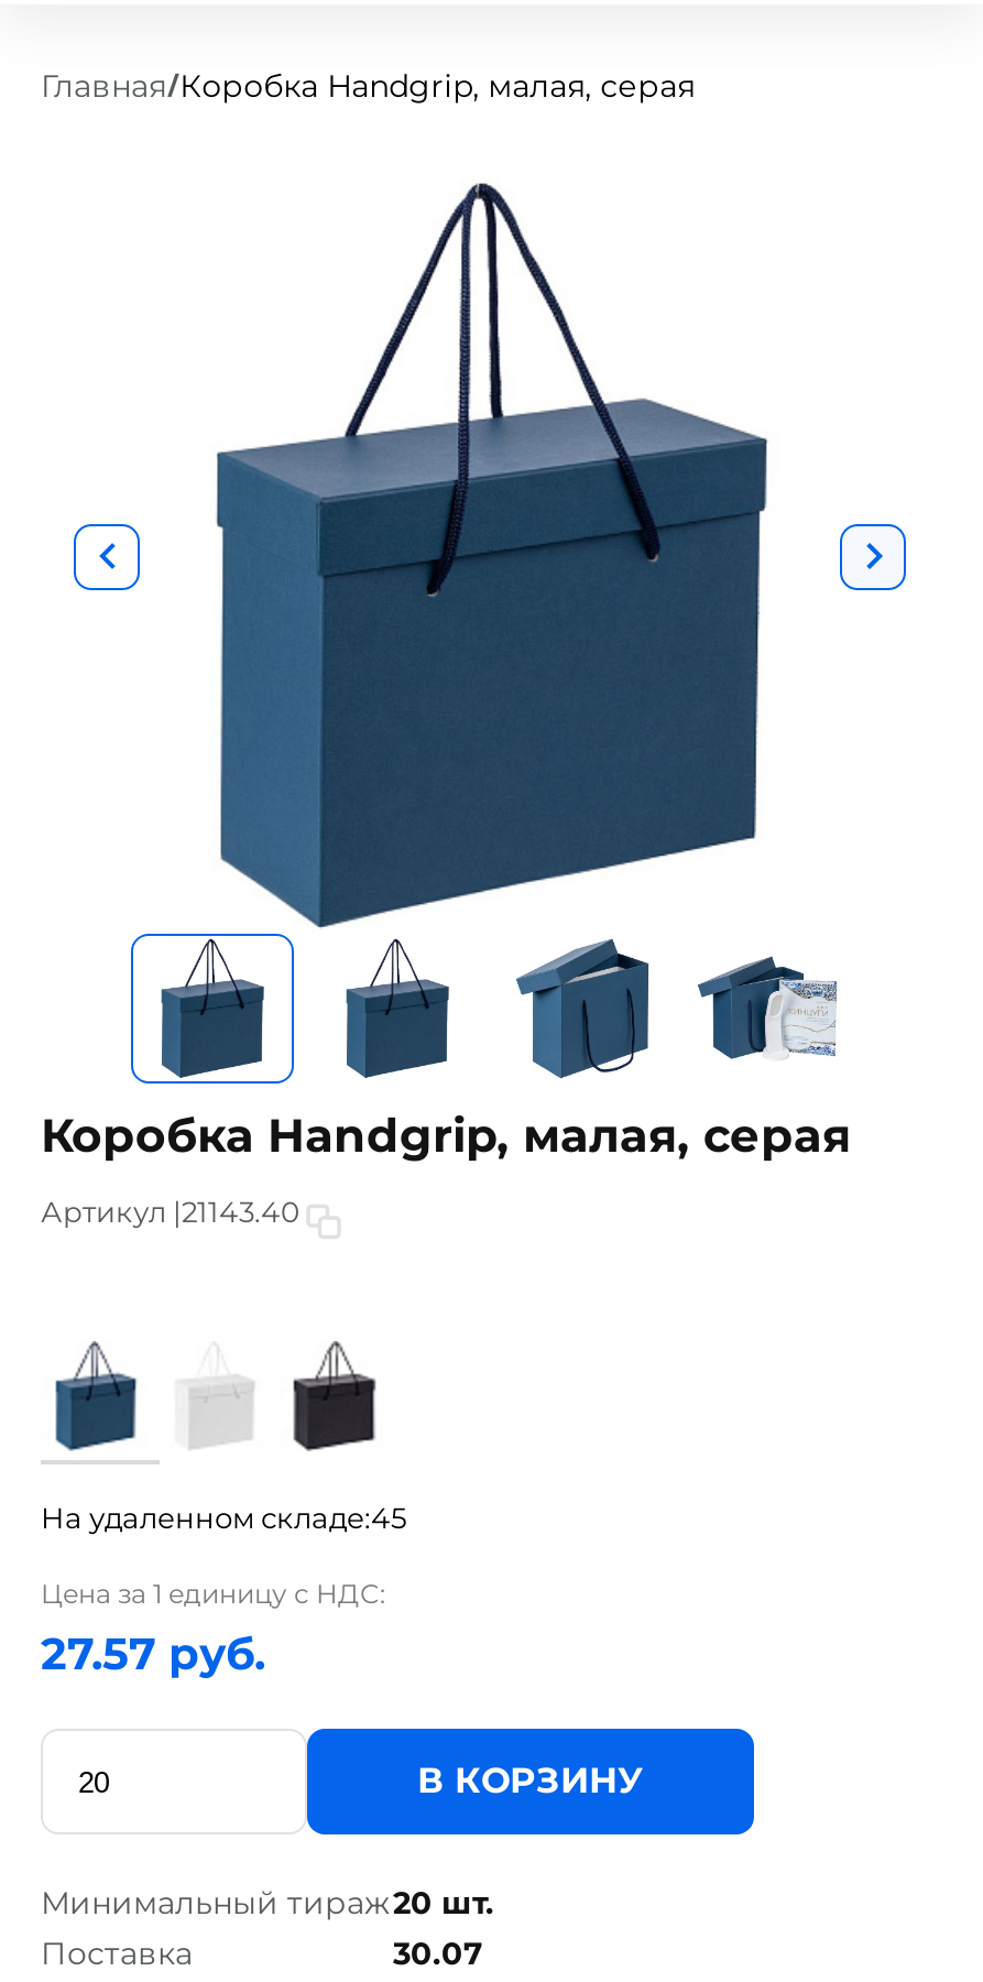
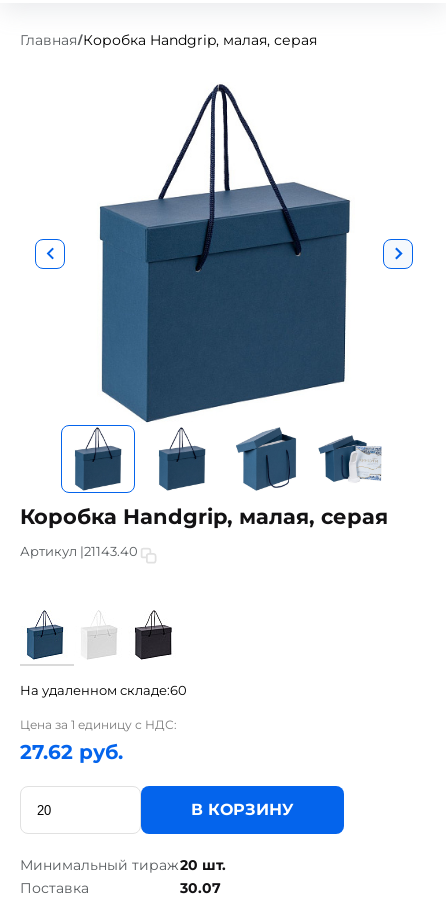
[41,1500,406,1535] На удаленном складе:45 -> [20,682,187,698] На удаленном складе:60
[41,1627,265,1680] 27.57 руб. -> [20,740,123,764] 27.62 руб.

